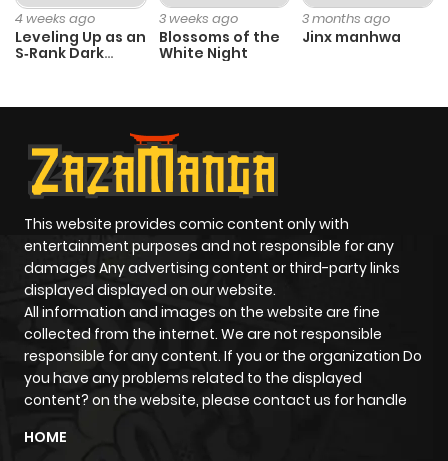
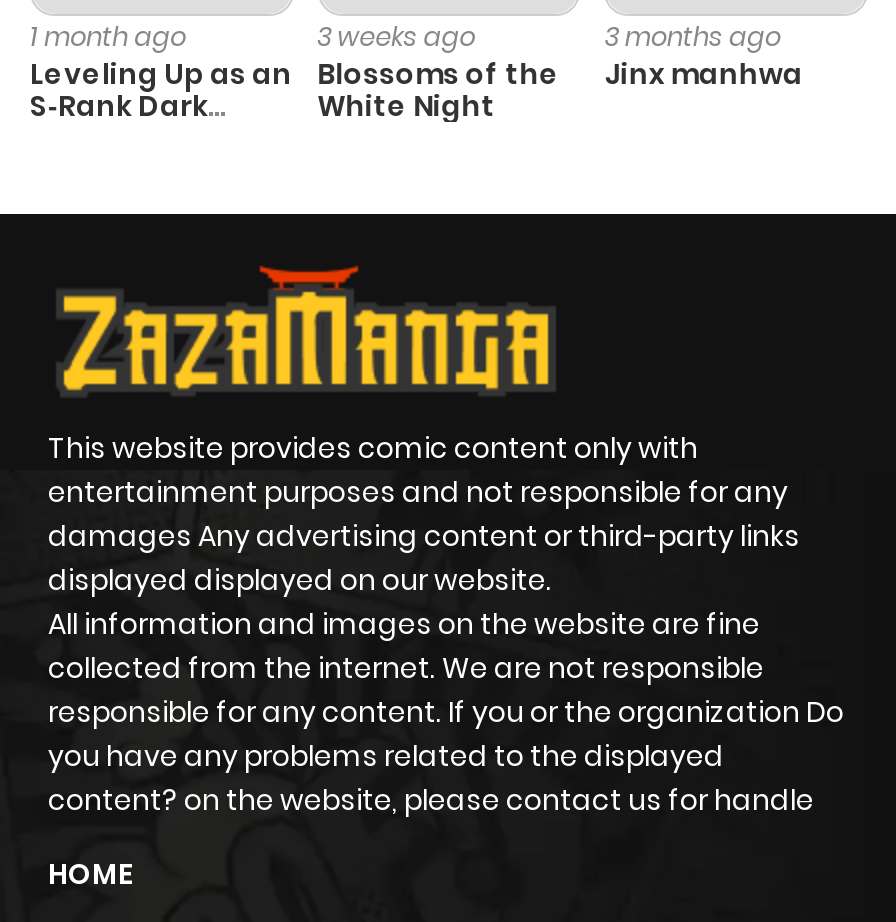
[15,9,95,28] 4 weeks ago -> [30,18,186,56] 1 month ago

